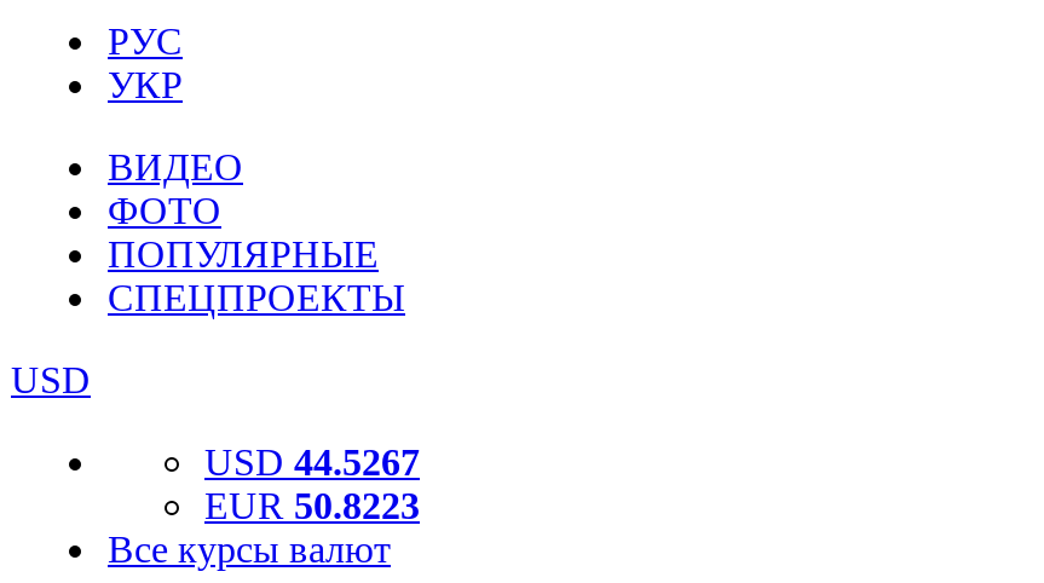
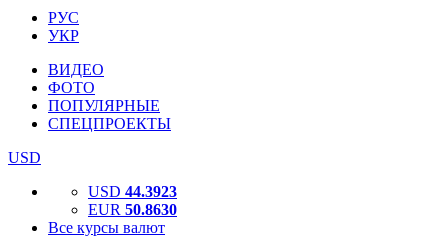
[204,441,420,483] USD 44.5267 -> [88,183,177,200] USD 44.3923
[204,485,420,526] EUR 50.8223 -> [88,201,177,218] EUR 50.8630

